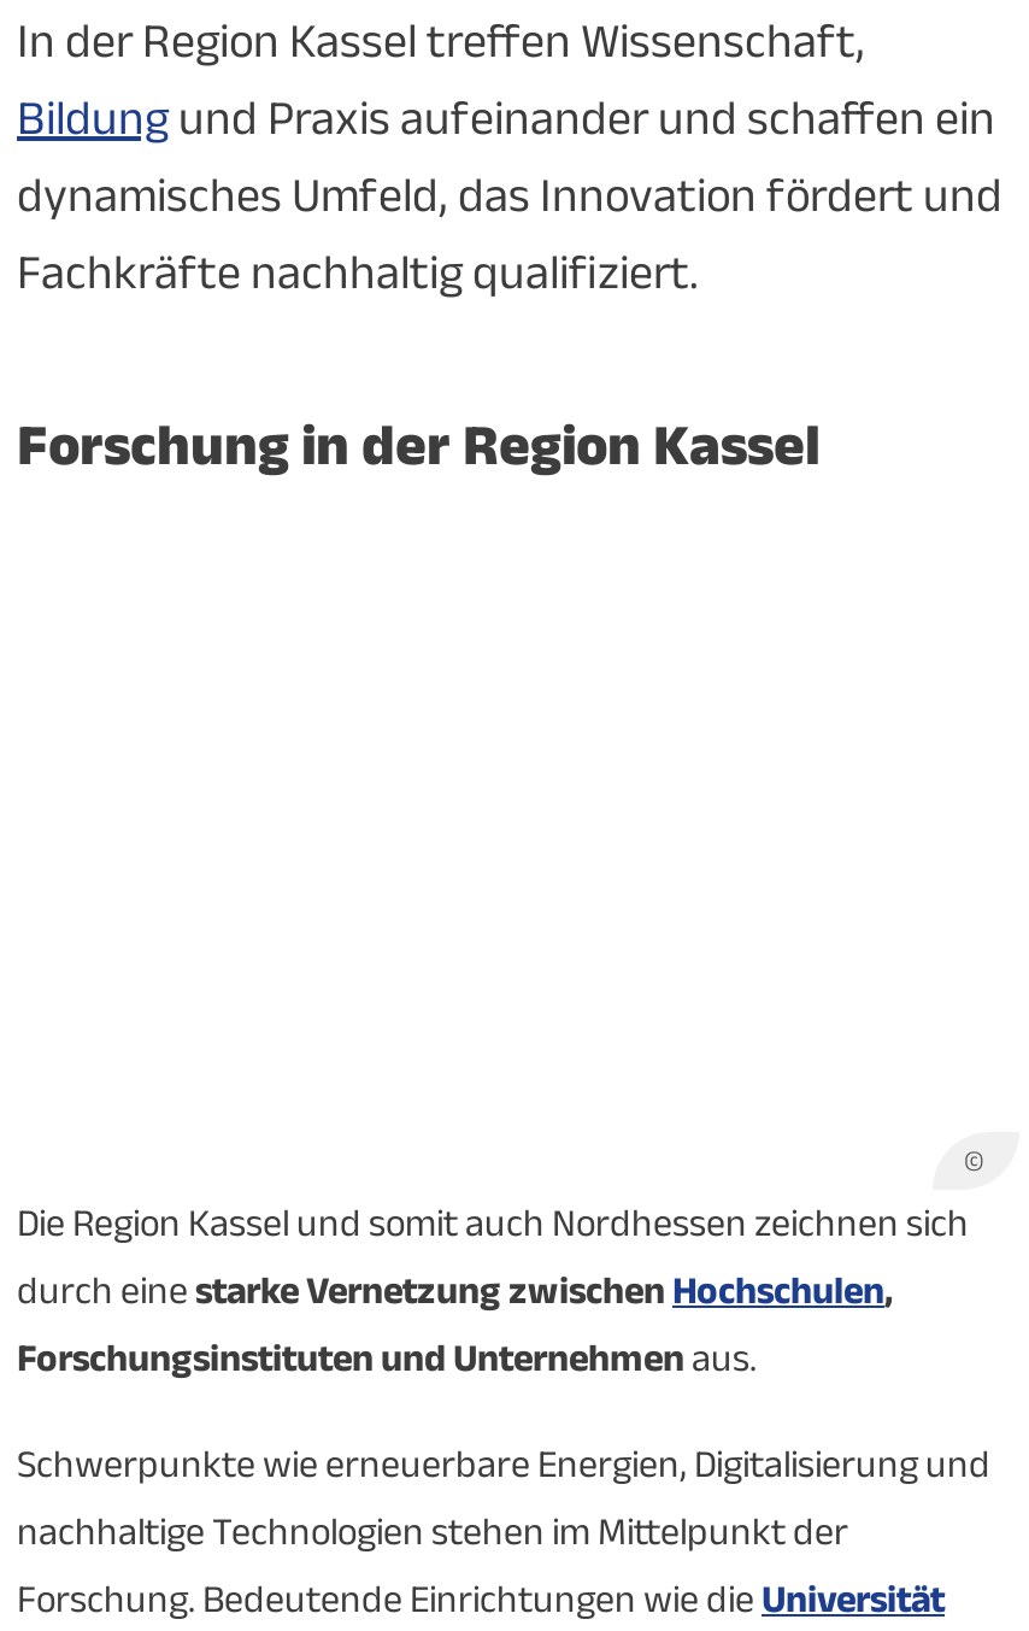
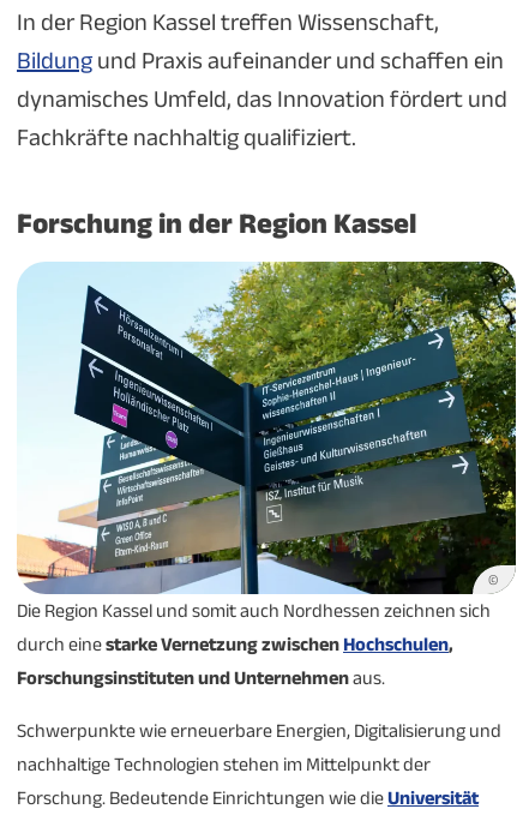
none -> [17,260,517,595] [image]

